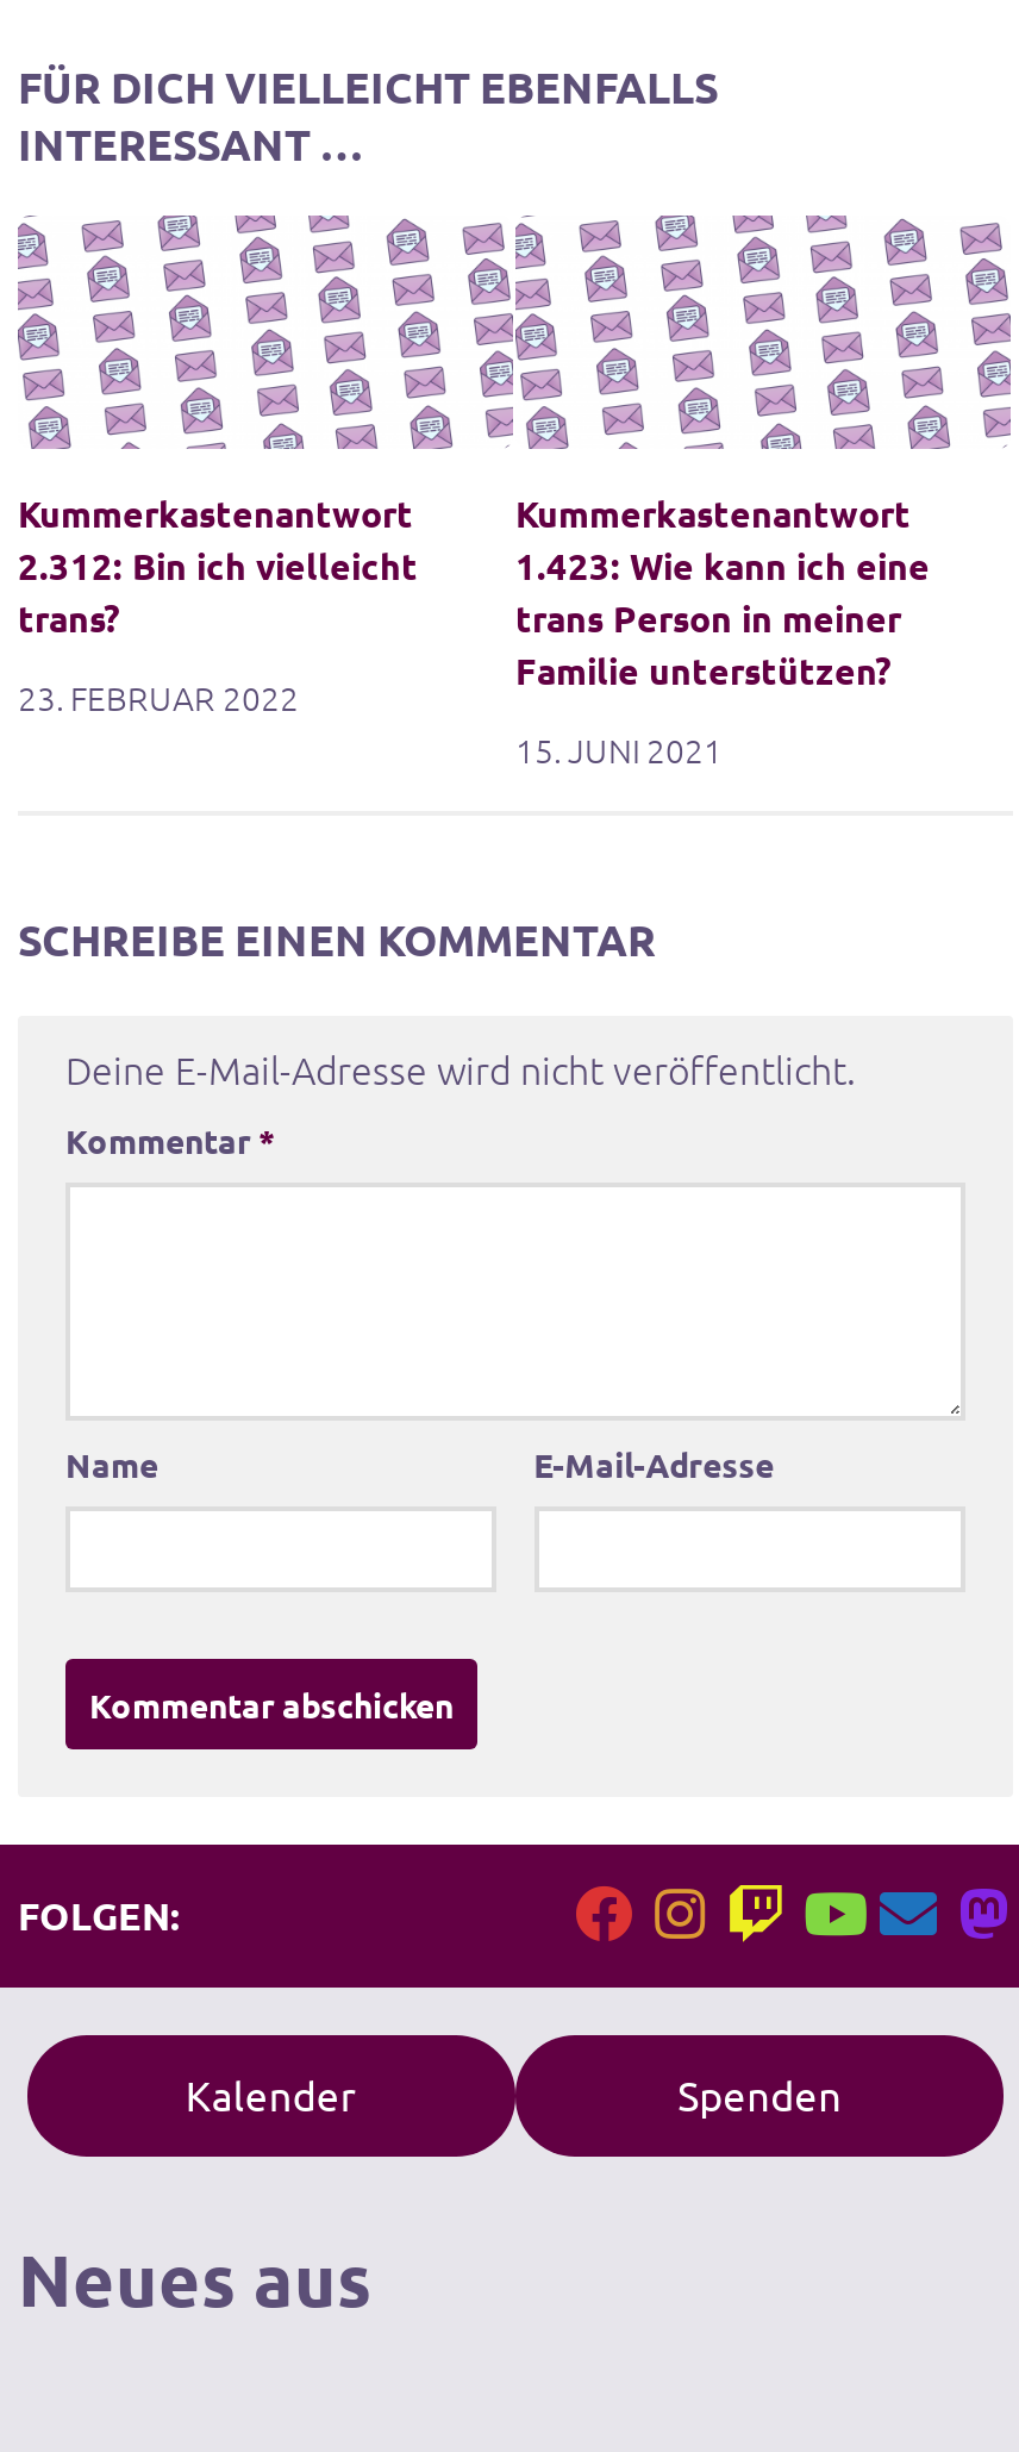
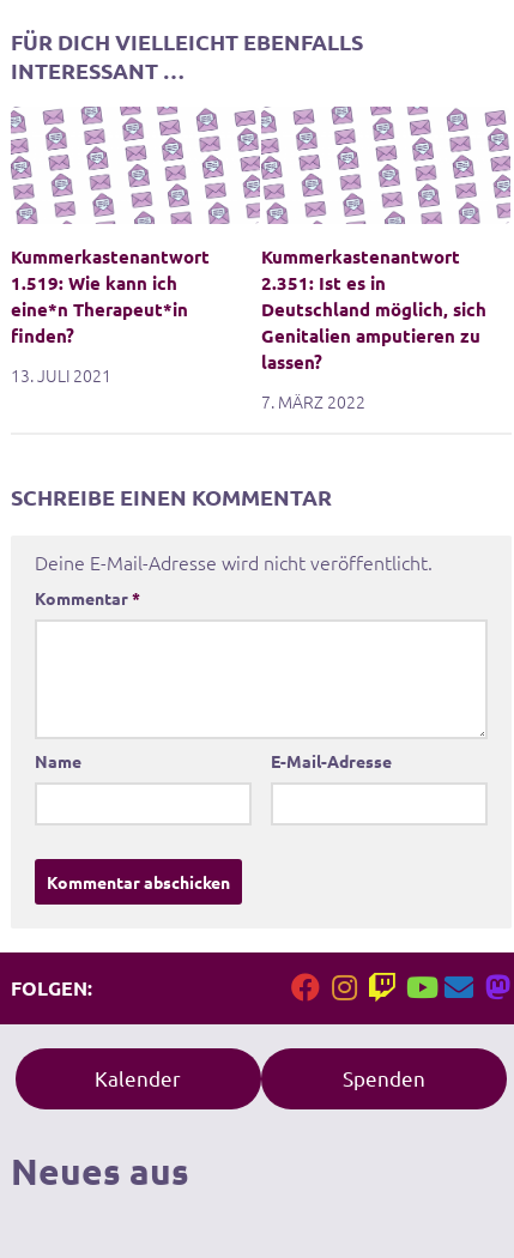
[18,542,418,642] 2.312: Bin ich vielleicht | trans? -> [11,271,188,347] 1.519: Wie kann ich | eine*n Therapeut*in | finden?
[515,542,930,694] 1.423: Wie kann ich eine | trans Person in meiner | Familie unterstützen? -> [261,271,486,374] 2.351: Ist es in | Deutschland möglich, sich | Genitalien amputieren zu | lassen?
[18,673,299,720] 23. FEBRUAR 2022 -> [11,363,111,387] 13. JULI 2021
[515,725,723,773] 15. JUNI 2021 -> [261,389,365,413] 7. MÄRZ 2022

